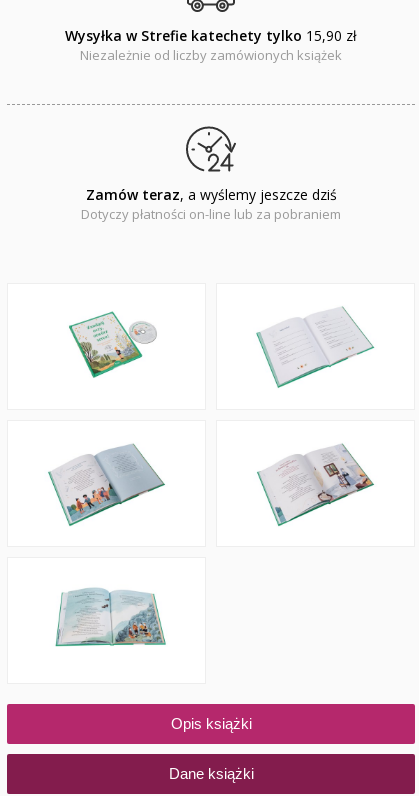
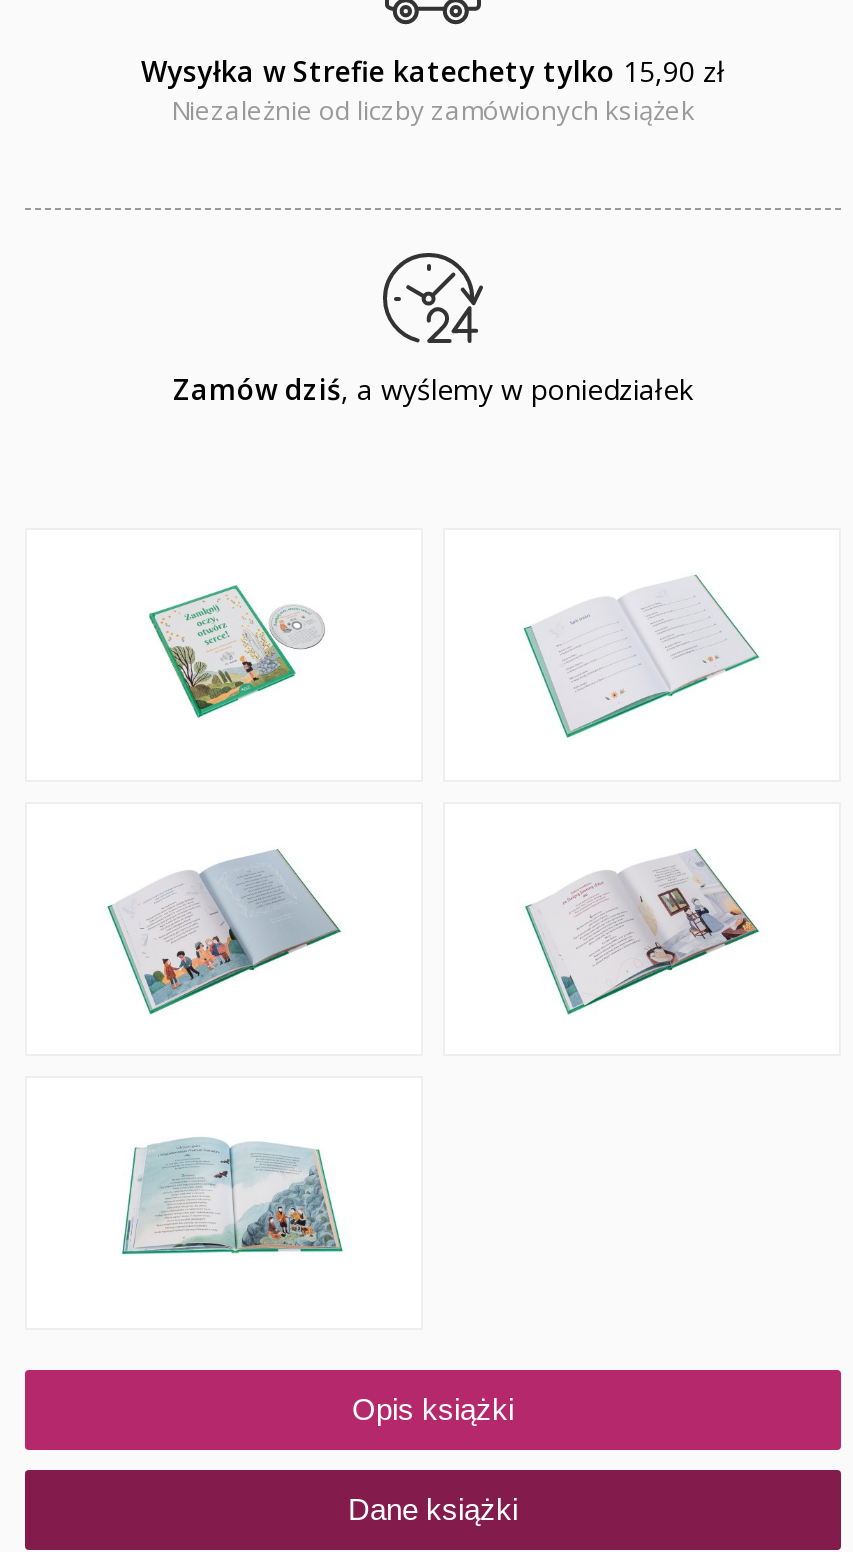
[81,184,341,222] Zamów teraz, a wyślemy jeszcze dziś | Dotyczy płatności on-line lub za pobraniem -> [173,369,693,407] Zamów dziś, a wyślemy w poniedziałek

